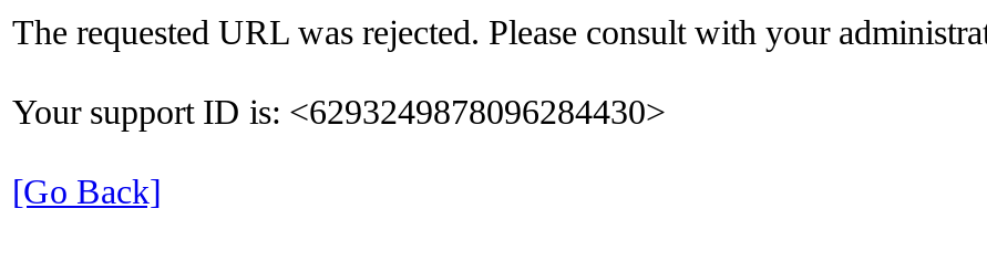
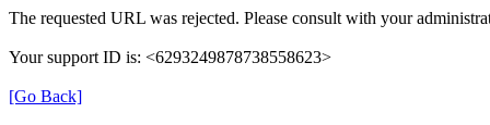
[12,93,666,131] Your support ID is: <6293249878096284430> -> [9,48,331,66] Your support ID is: <6293249878738558623>

